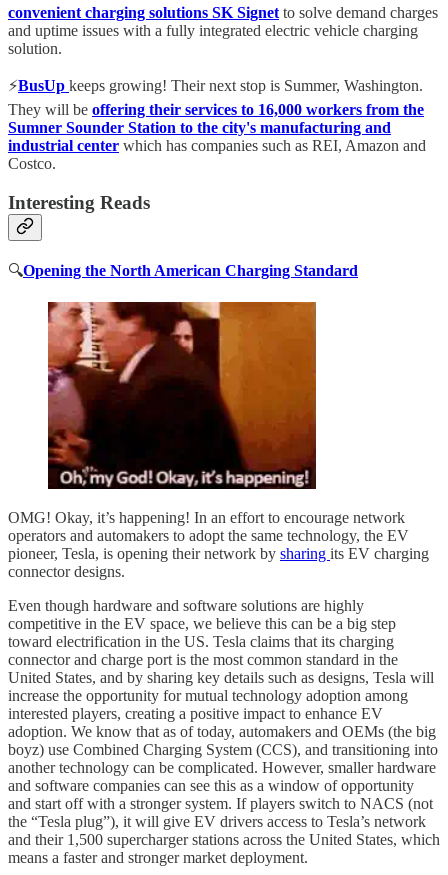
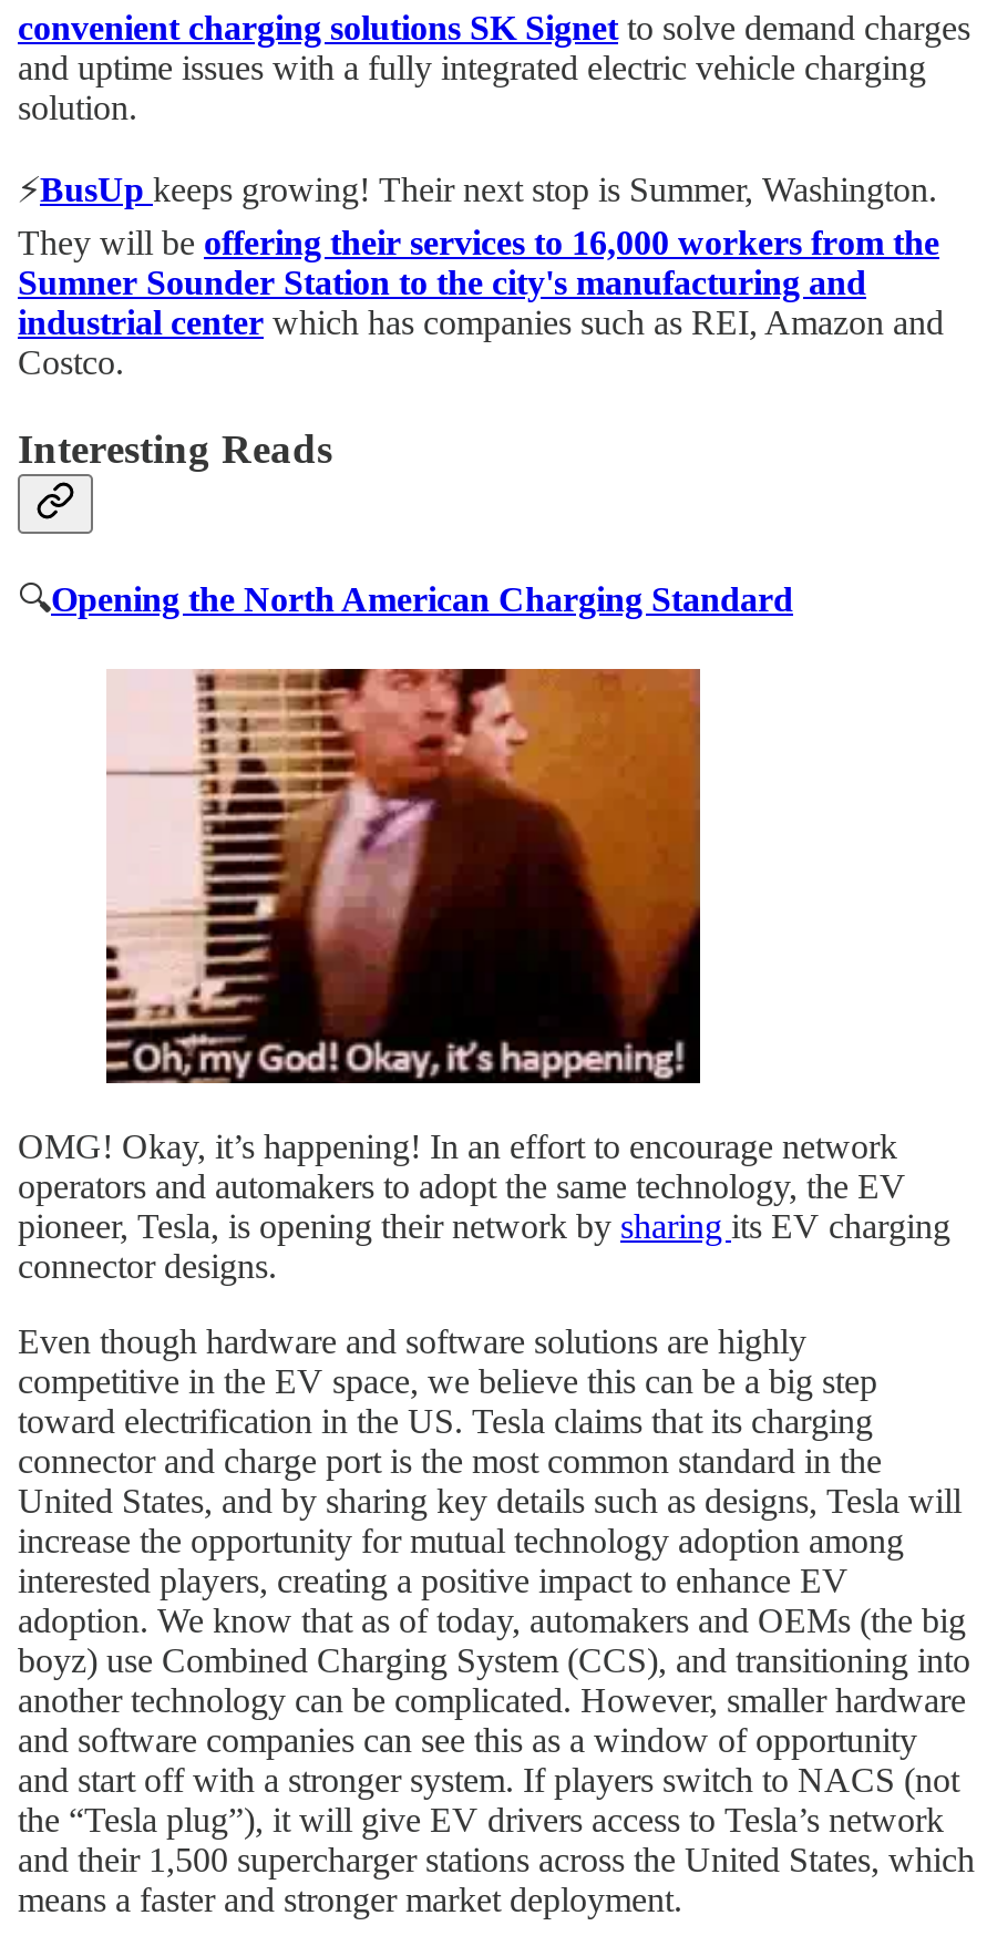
[47,301,317,490] [image] -> [104,667,702,1085] [image]

